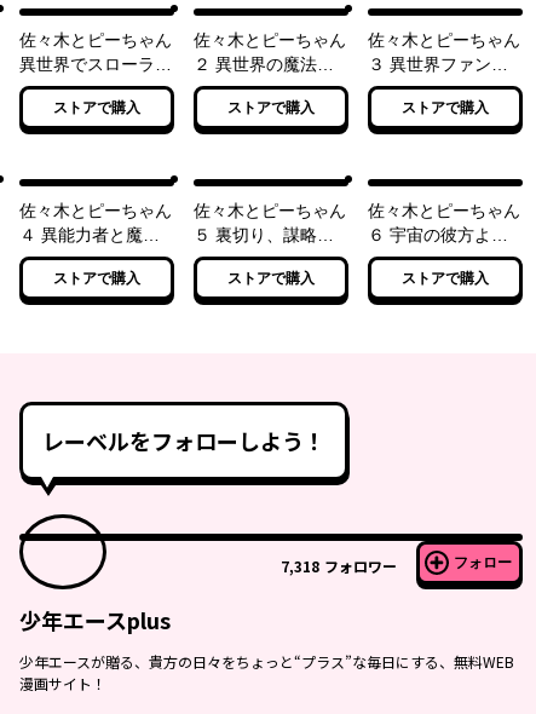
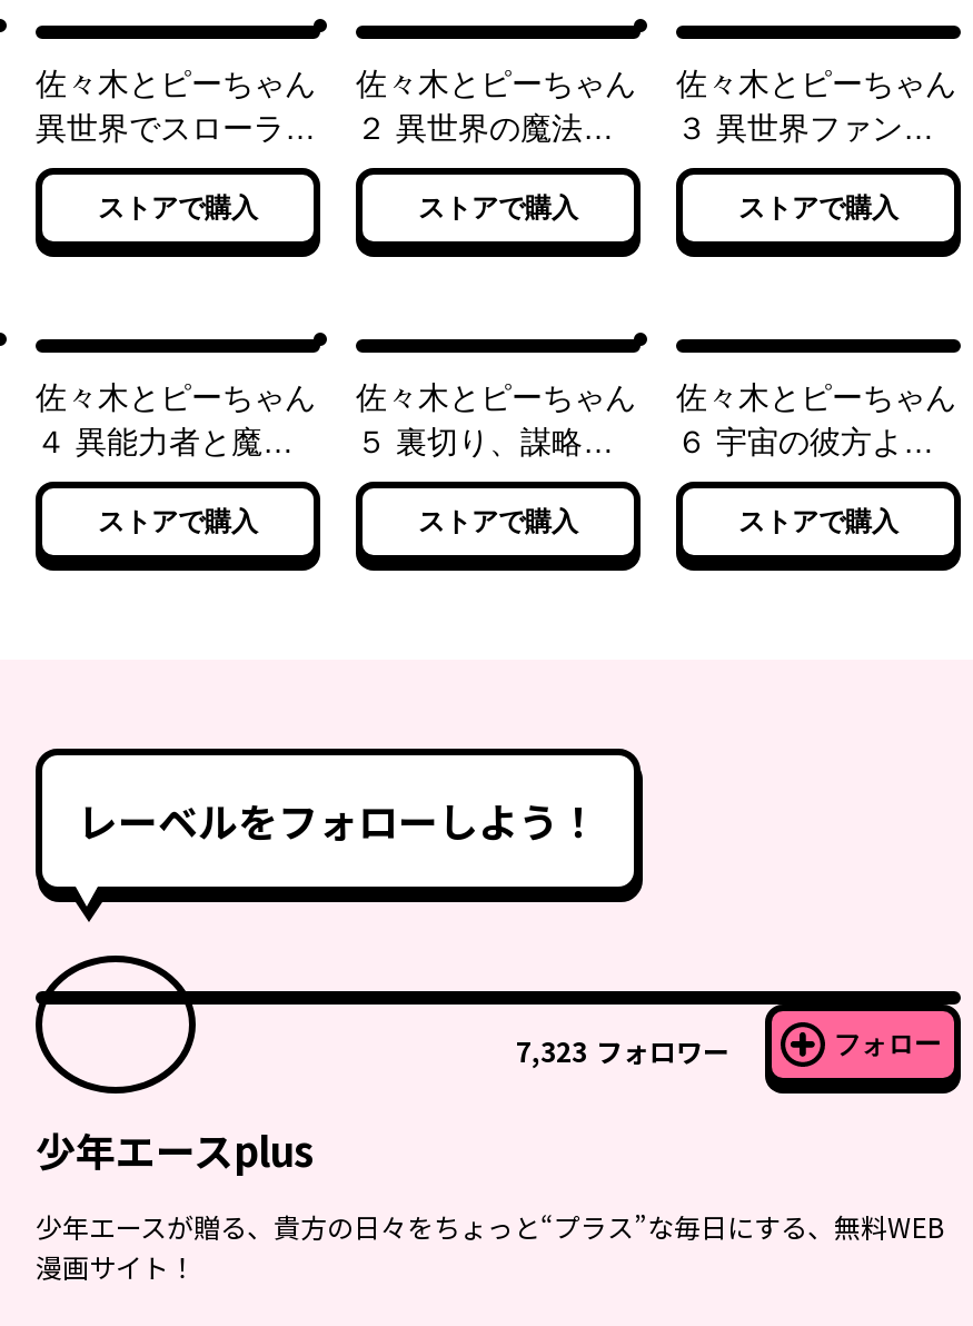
[281,555,397,576] 7,318 フォロワー -> [516,1031,729,1068] 7,323 フォロワー

